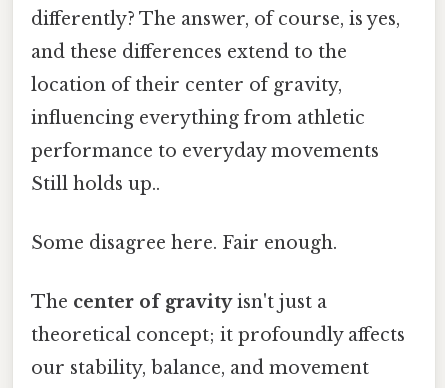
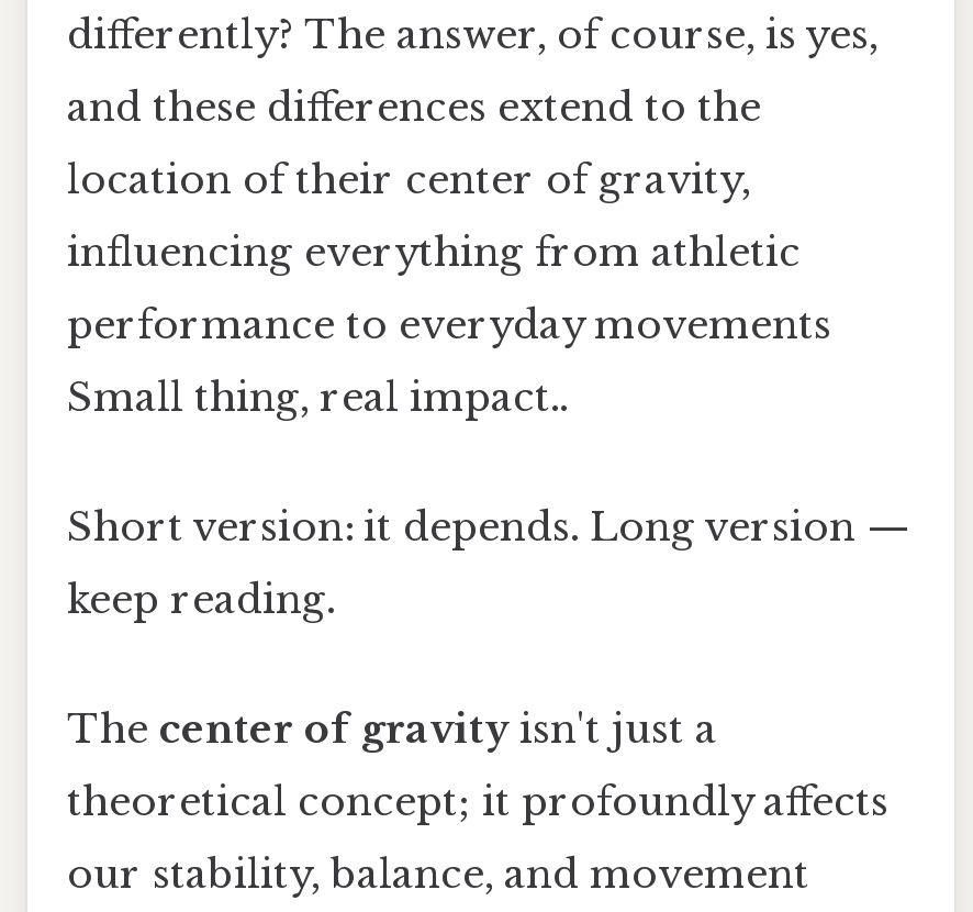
[31,173,337,254] Still holds up.. | Some disagree here. Fair enough. -> [67,373,908,624] Small thing, real impact.. | Short version: it depends. Long version — | keep reading.

